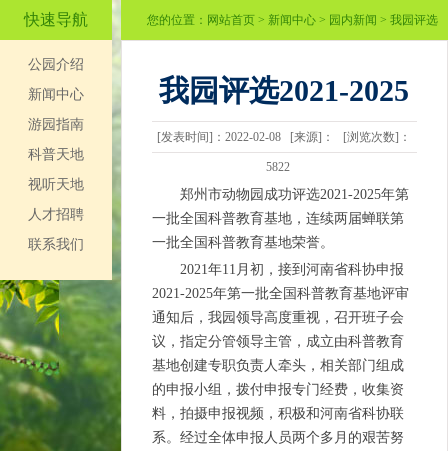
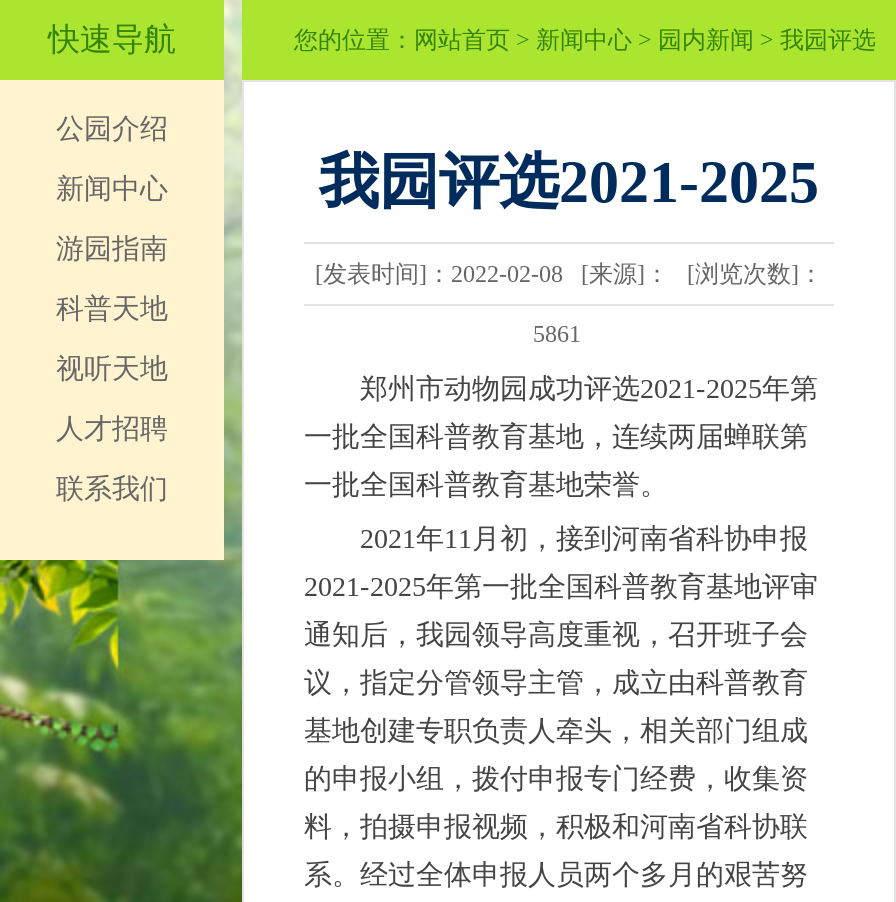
[266,160,302,174] 5822 -> [533,320,605,348] 5861

